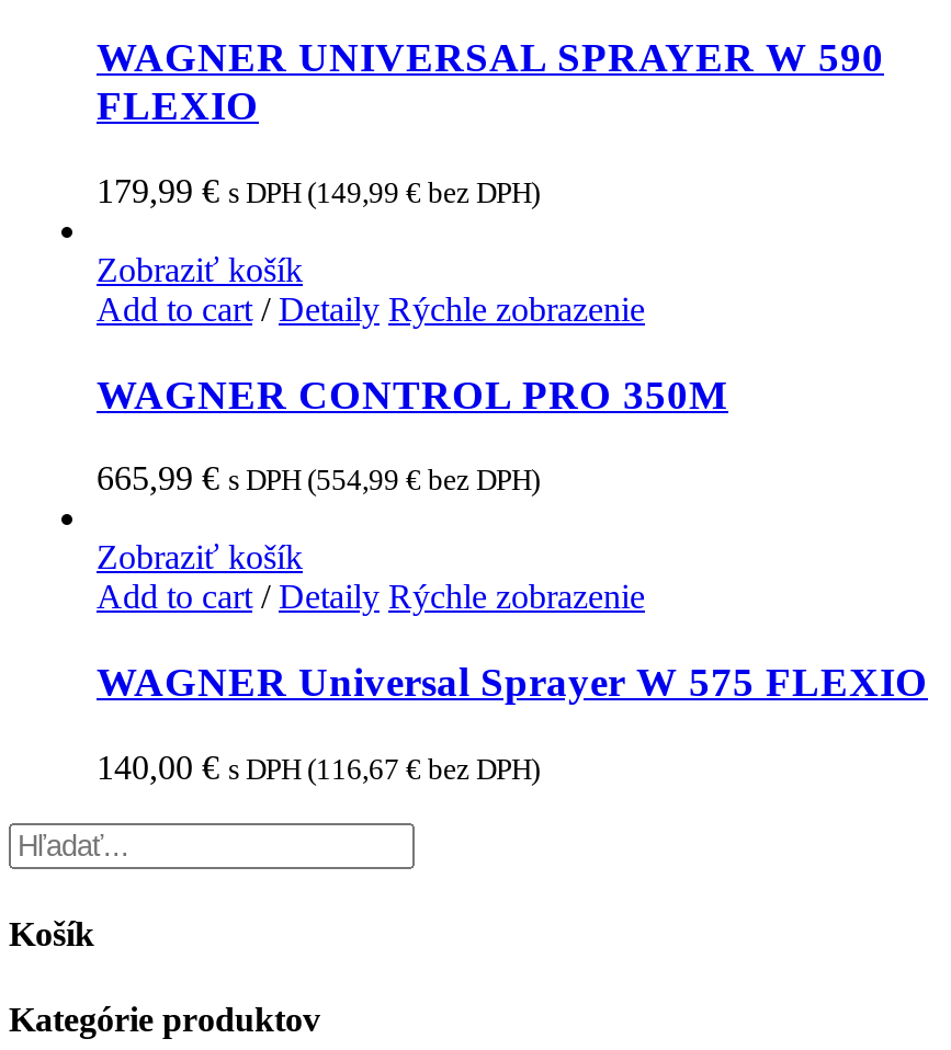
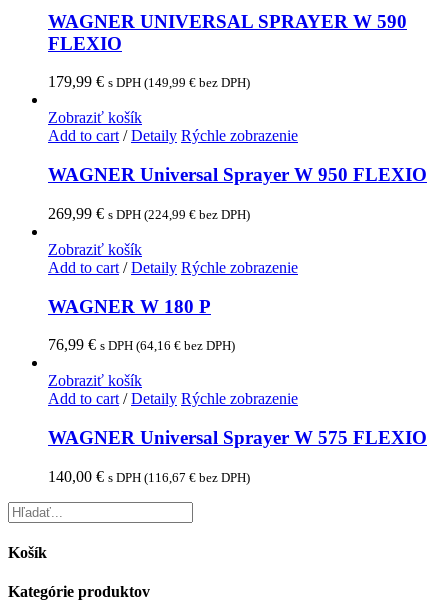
[97,371,728,497] WAGNER CONTROL PRO 350M | 665,99 € s DPH (554,99 €bez DPH) -> [48,164,427,353] WAGNER Universal Sprayer W 950 FLEXIO | 269,99 € s DPH (224,99 €bez DPH) | Zobraziť košík | Add to cart / Detaily Rýchle zobrazenie | WAGNER W 180 P | 76,99 € s DPH (64,16 €bez DPH)

